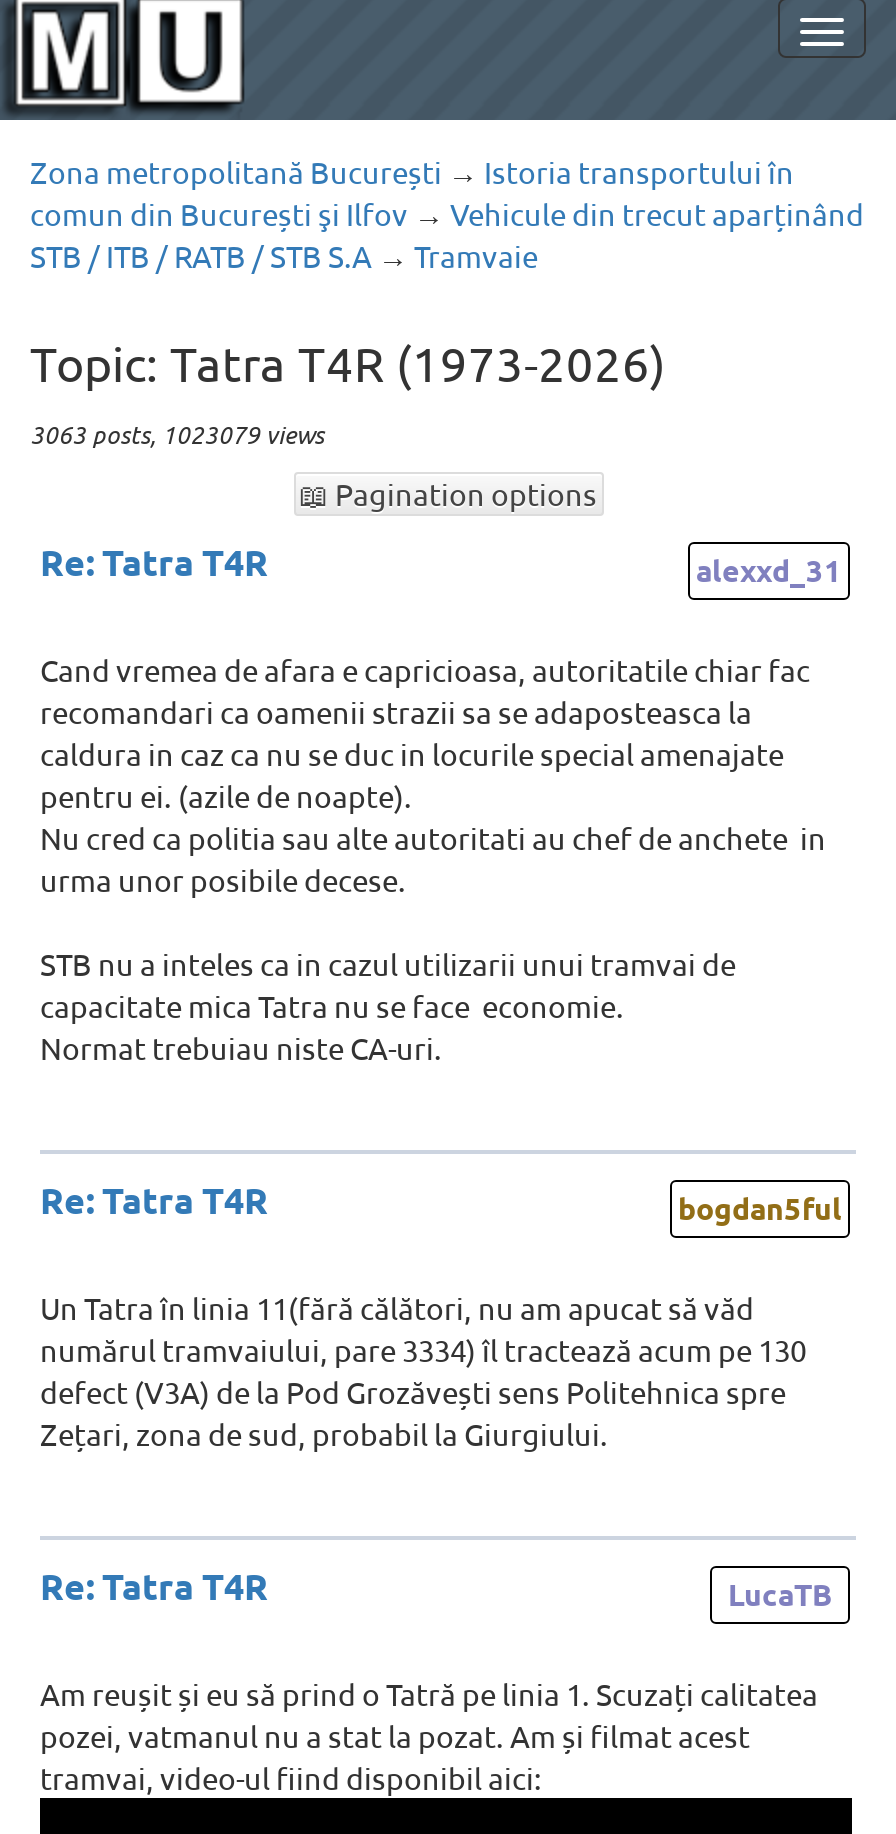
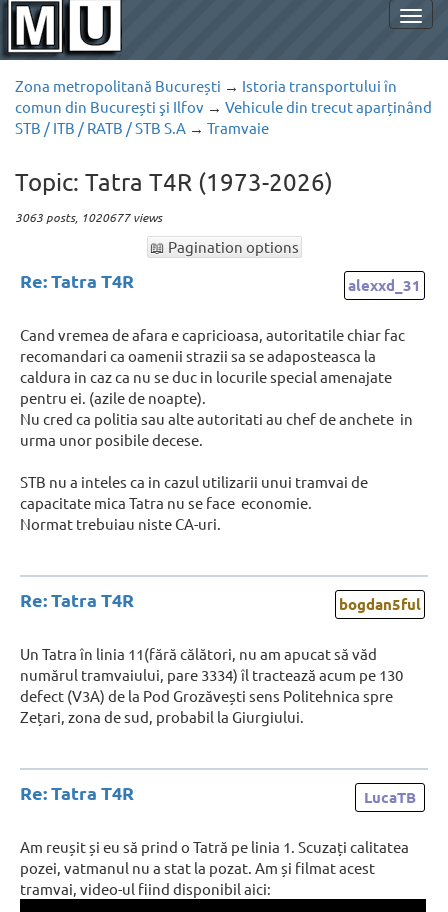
[30,418,324,450] 3063 posts, 1023079 views -> [15,209,162,225] 3063 posts, 1020677 views

